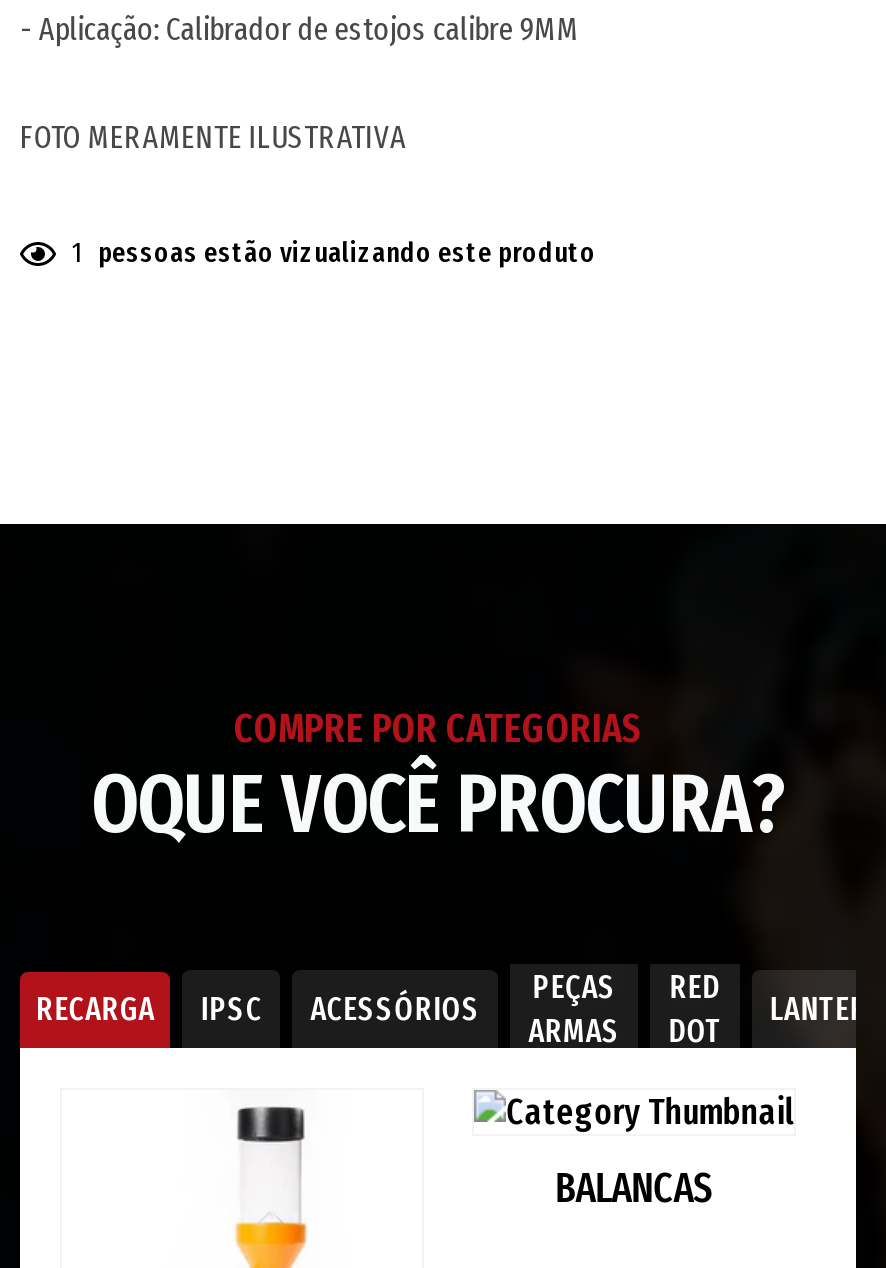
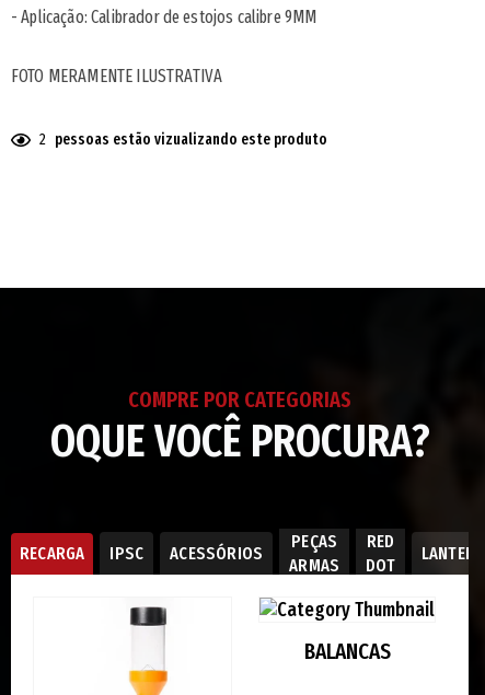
[72,236,596,270] 1 pessoas estão vizualizando este produto -> [39,130,327,149] 2 pessoas estão vizualizando este produto

